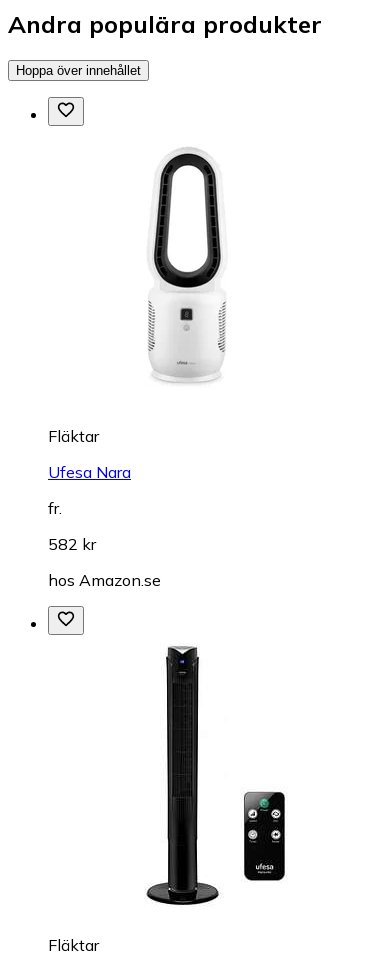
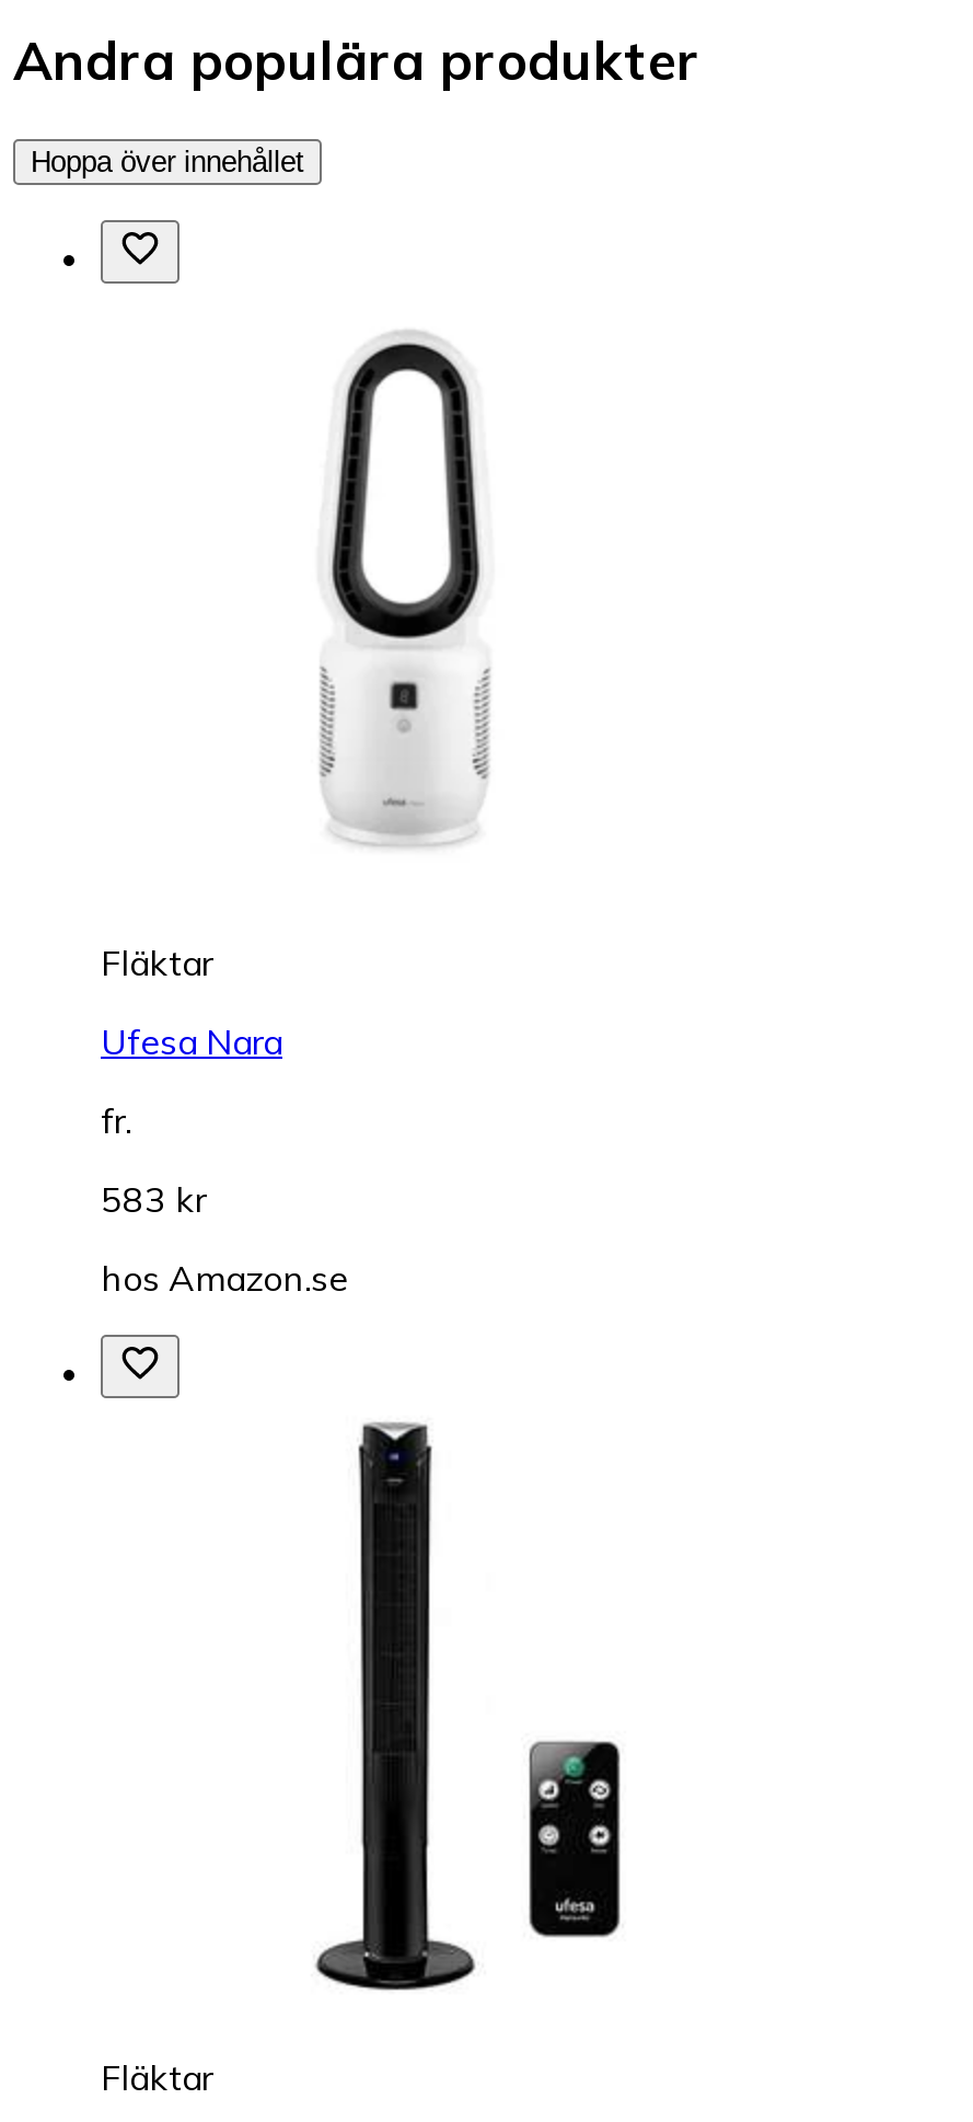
[48,534,96,554] 582 kr -> [101,1177,206,1221] 583 kr

